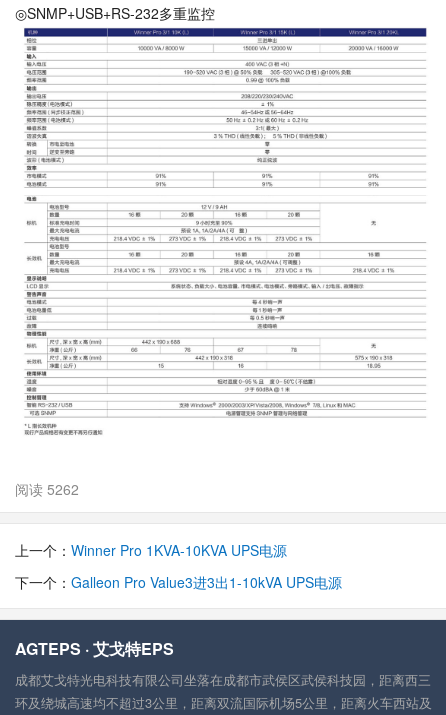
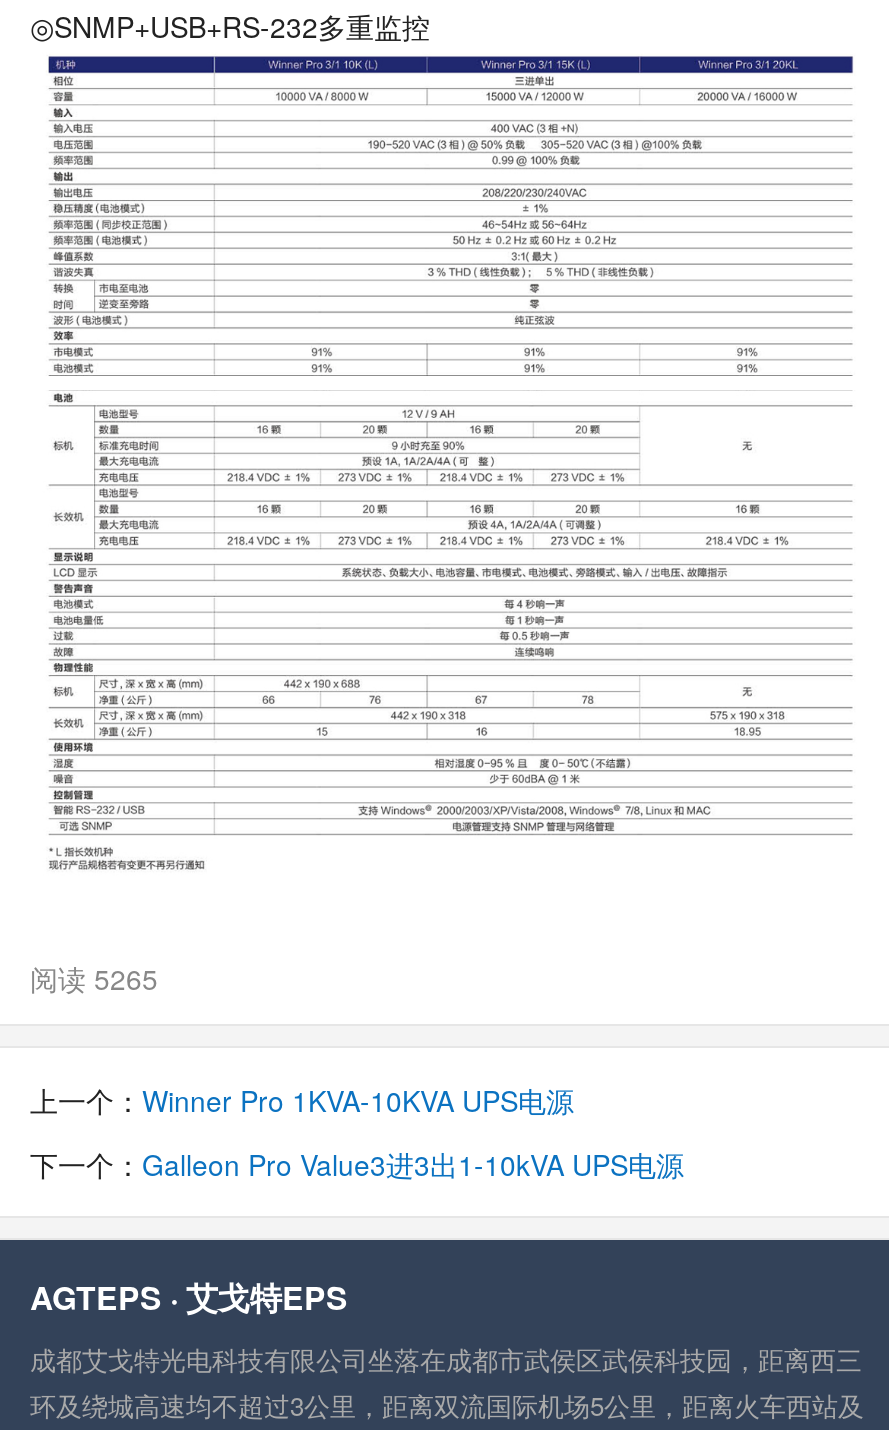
[15,479,79,499] 阅读 5262 -> [30,958,158,998] 阅读 5265

